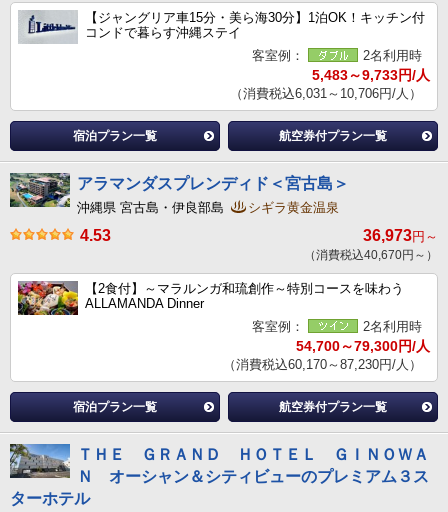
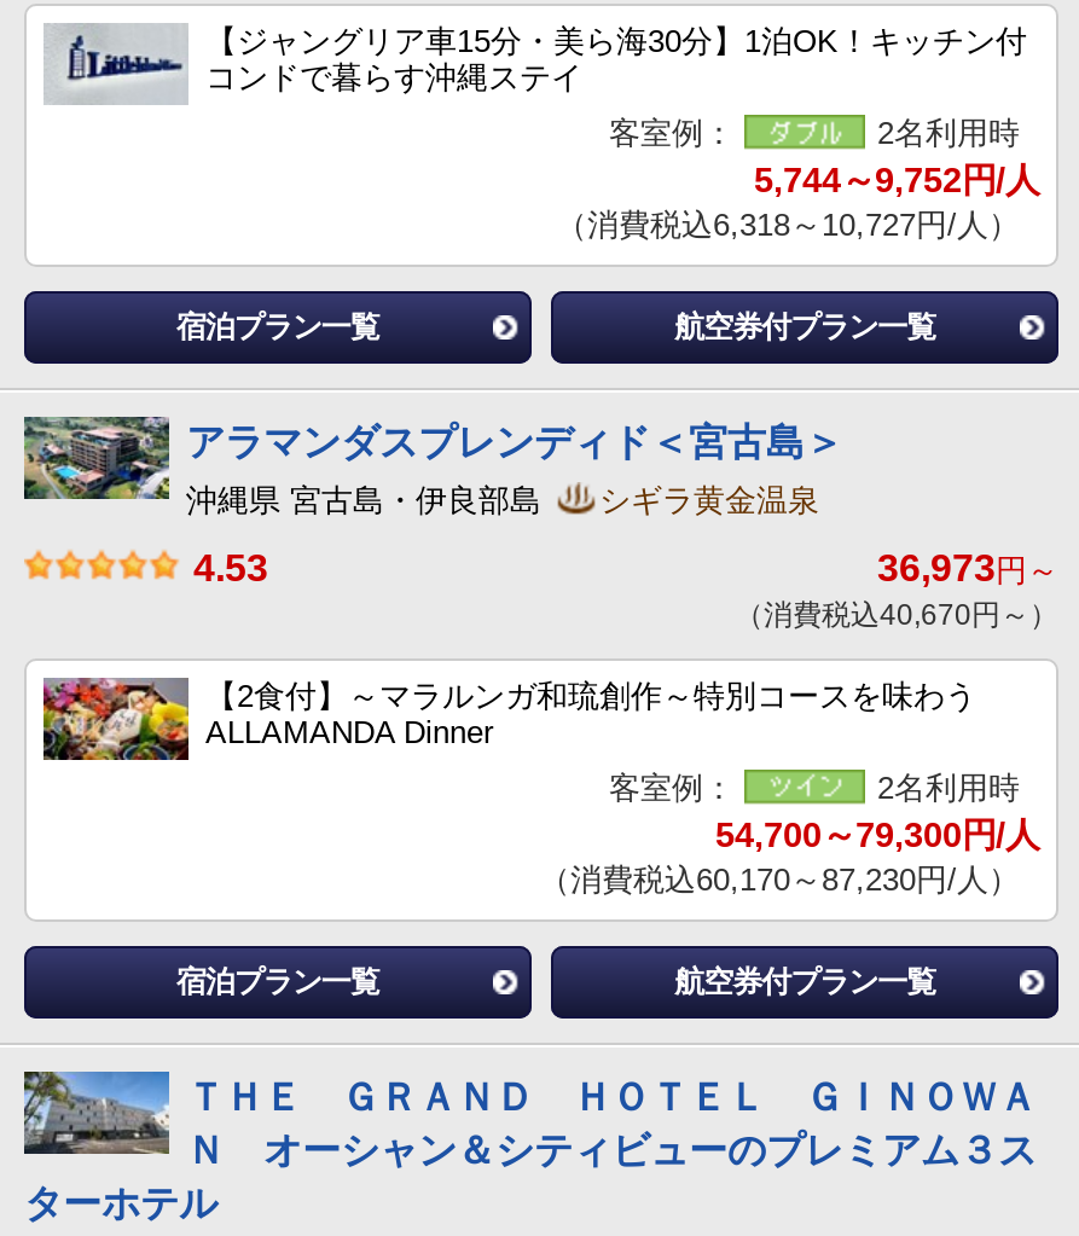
[312,67,430,83] 5,483～9,733円/人 -> [754,161,1039,199] 5,744～9,752円/人
[230,86,422,101] （消費税込6,031～10,706円/人） -> [556,207,1020,243] （消費税込6,318～10,727円/人）

